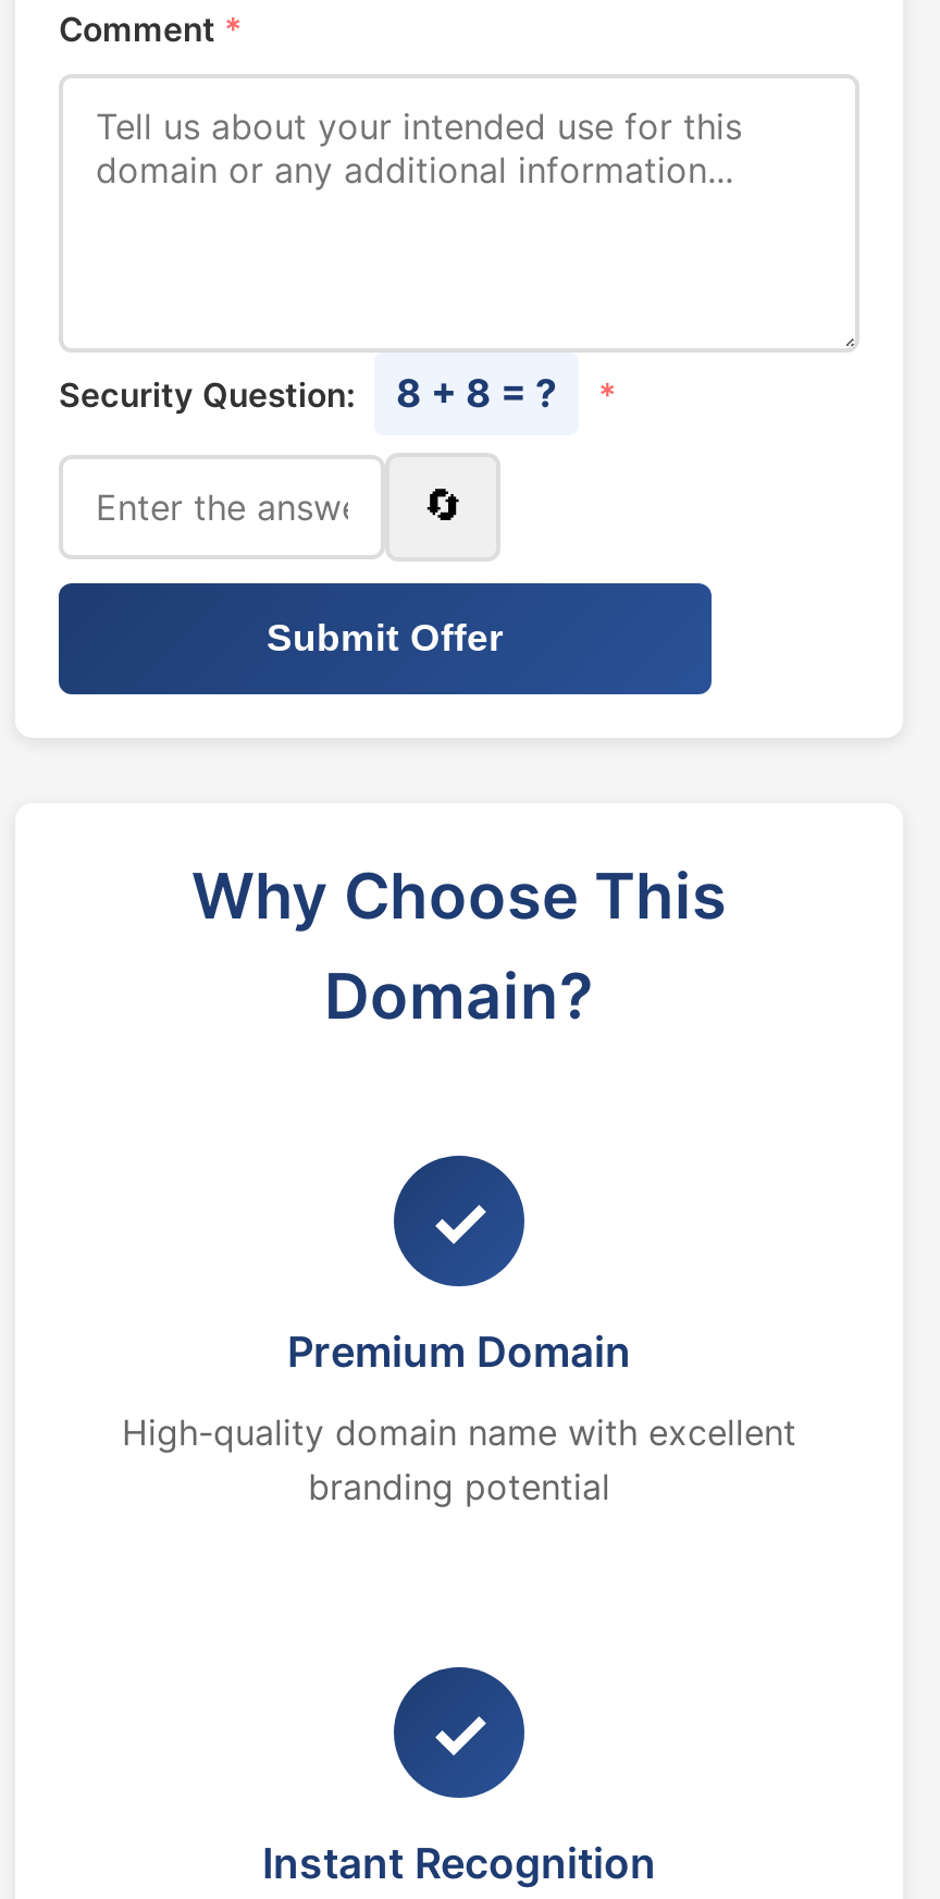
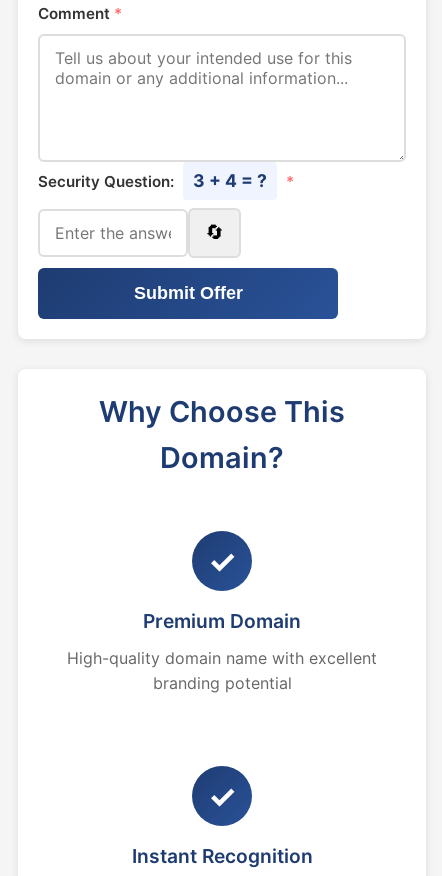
[396,370,557,416] 8 + 8 = ? -> [193,170,267,191] 3 + 4 = ?

